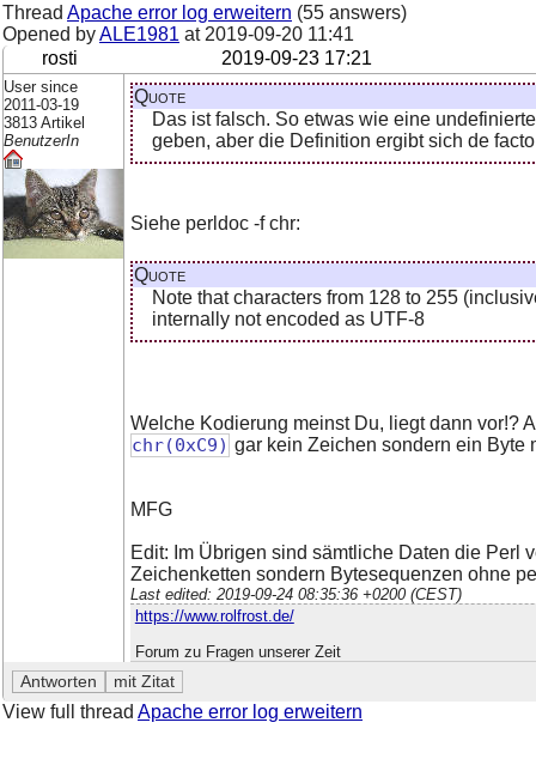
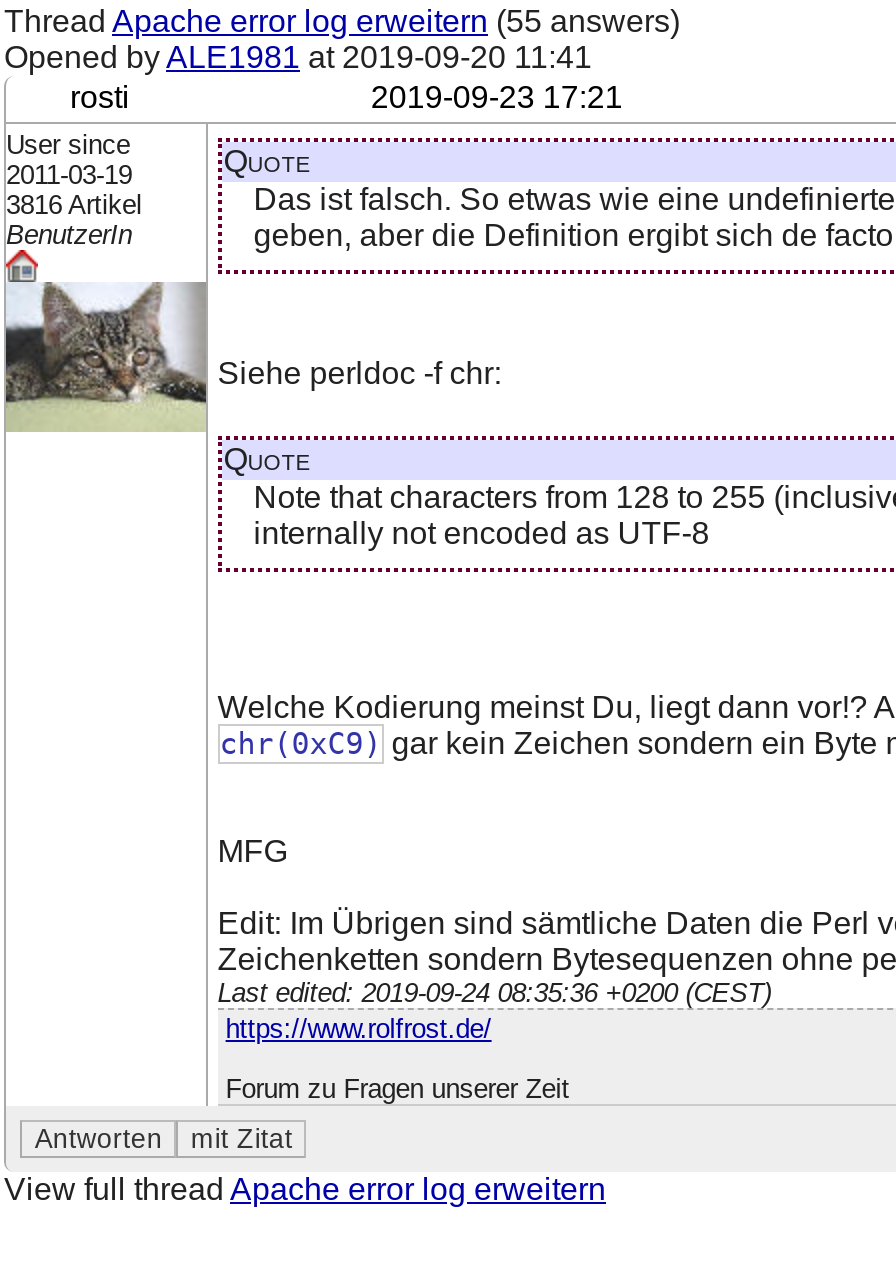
[4,113,85,131] 3813 Artikel -> [6,190,142,220] 3816 Artikel

